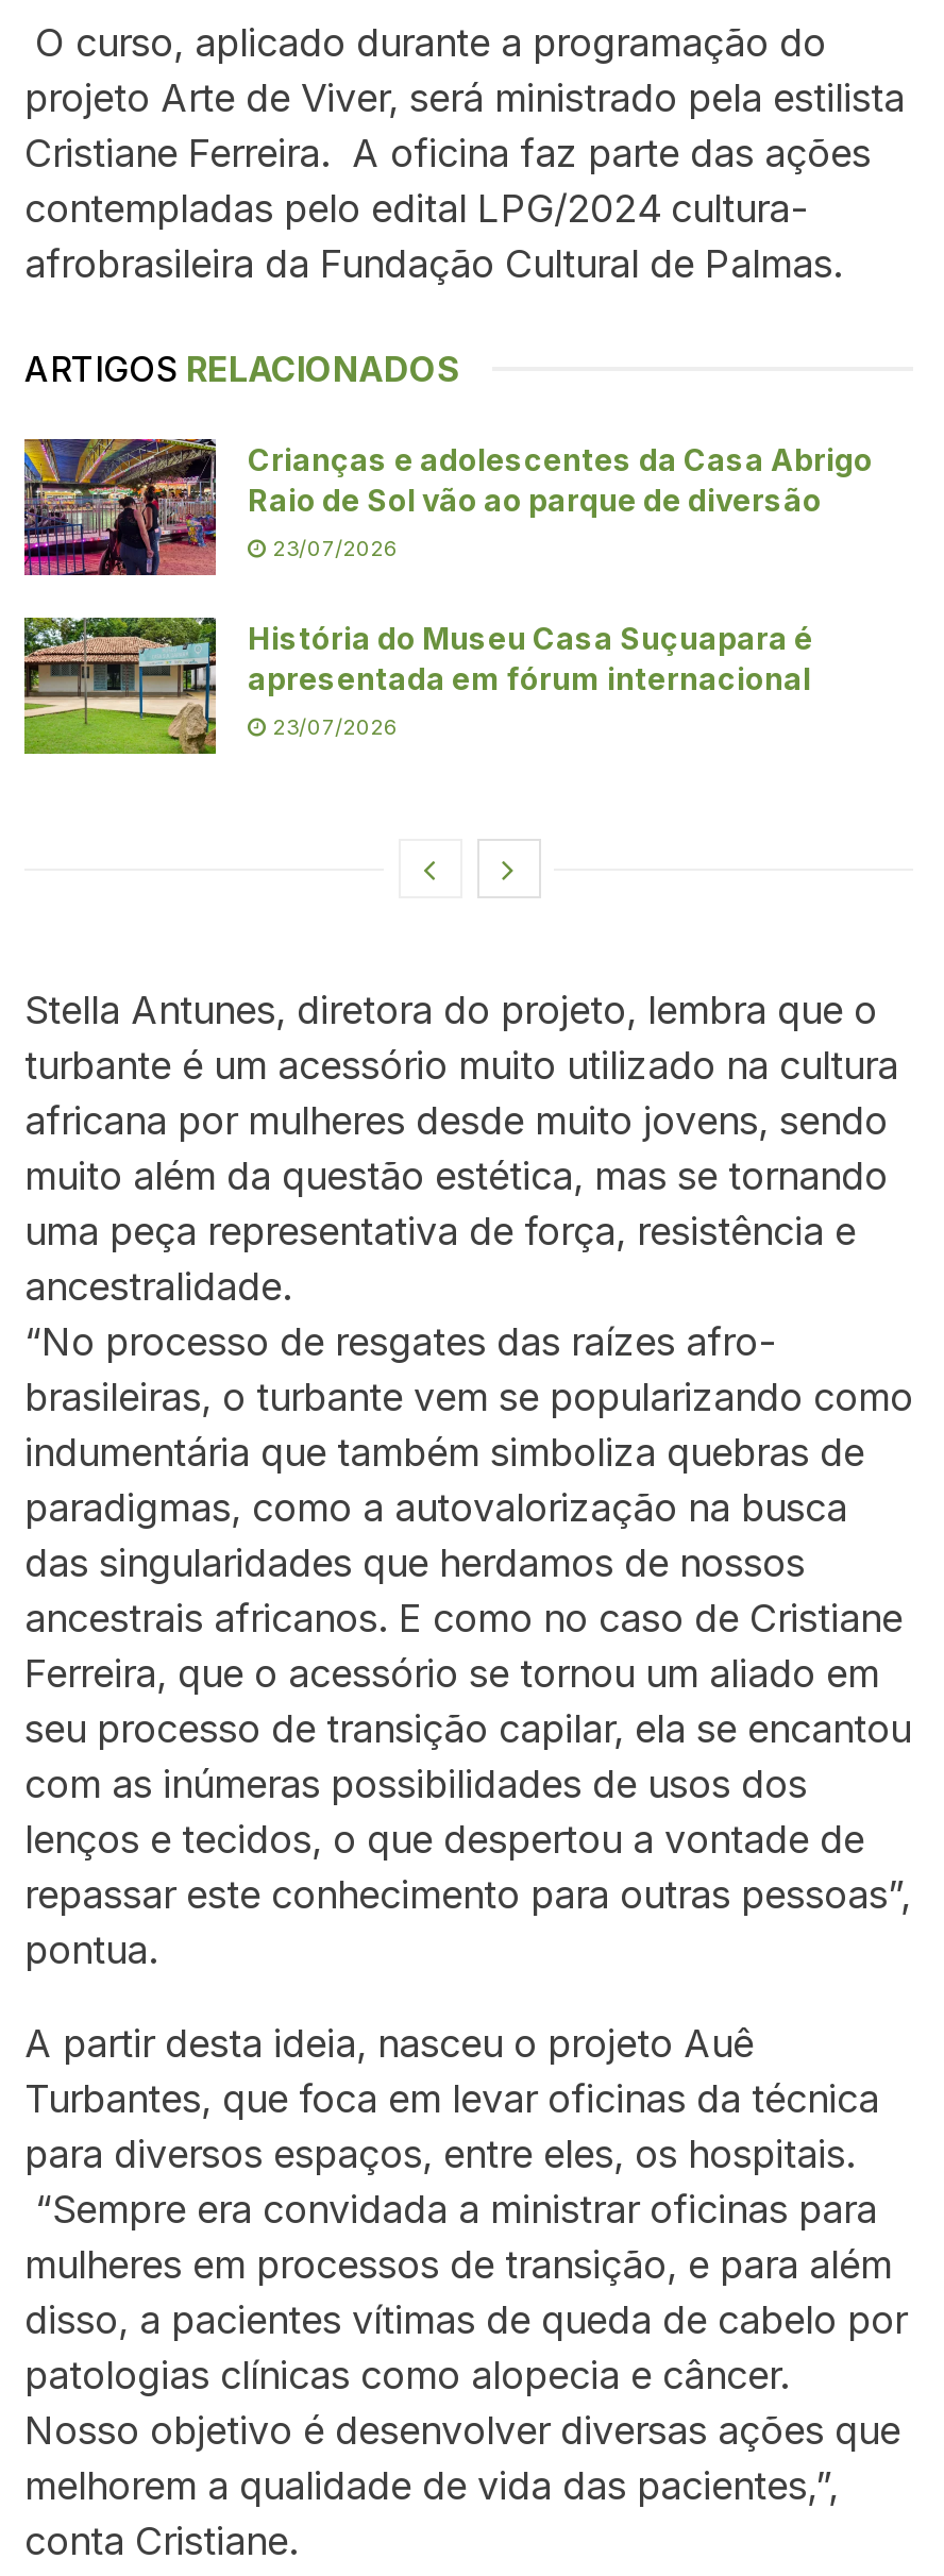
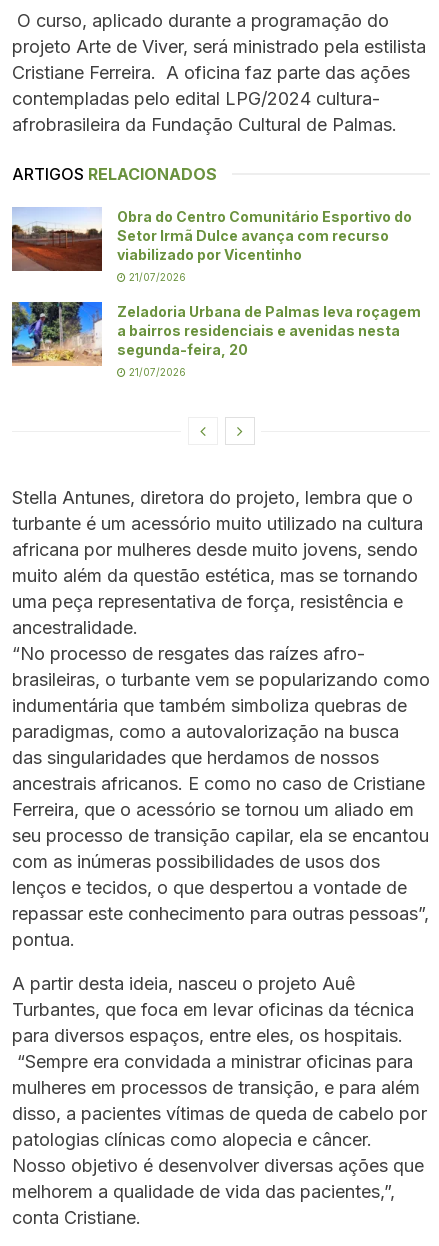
[22,437,873,577] [image] | Crianças e adolescentes da Casa Abrigo | Raio de Sol vão ao parque de diversão -> [11,207,412,272] [image] | Obra do Centro Comunitário Esportivo do | Setor Irmã Dulce avança com recurso | viabilizado por Vicentinho
[267,534,399,560] 23/07/2026 -> [126,271,186,283] 21/07/2026
[22,616,813,756] [image] | História do Museu Casa Suçuapara é | apresentada em fórum internacional -> [11,301,421,367] [image] | Zeladoria Urbana de Palmas leva roçagem | a bairros residenciais e avenidas nesta | segunda-feira, 20
[267,714,399,739] 23/07/2026 -> [126,366,186,378] 21/07/2026

